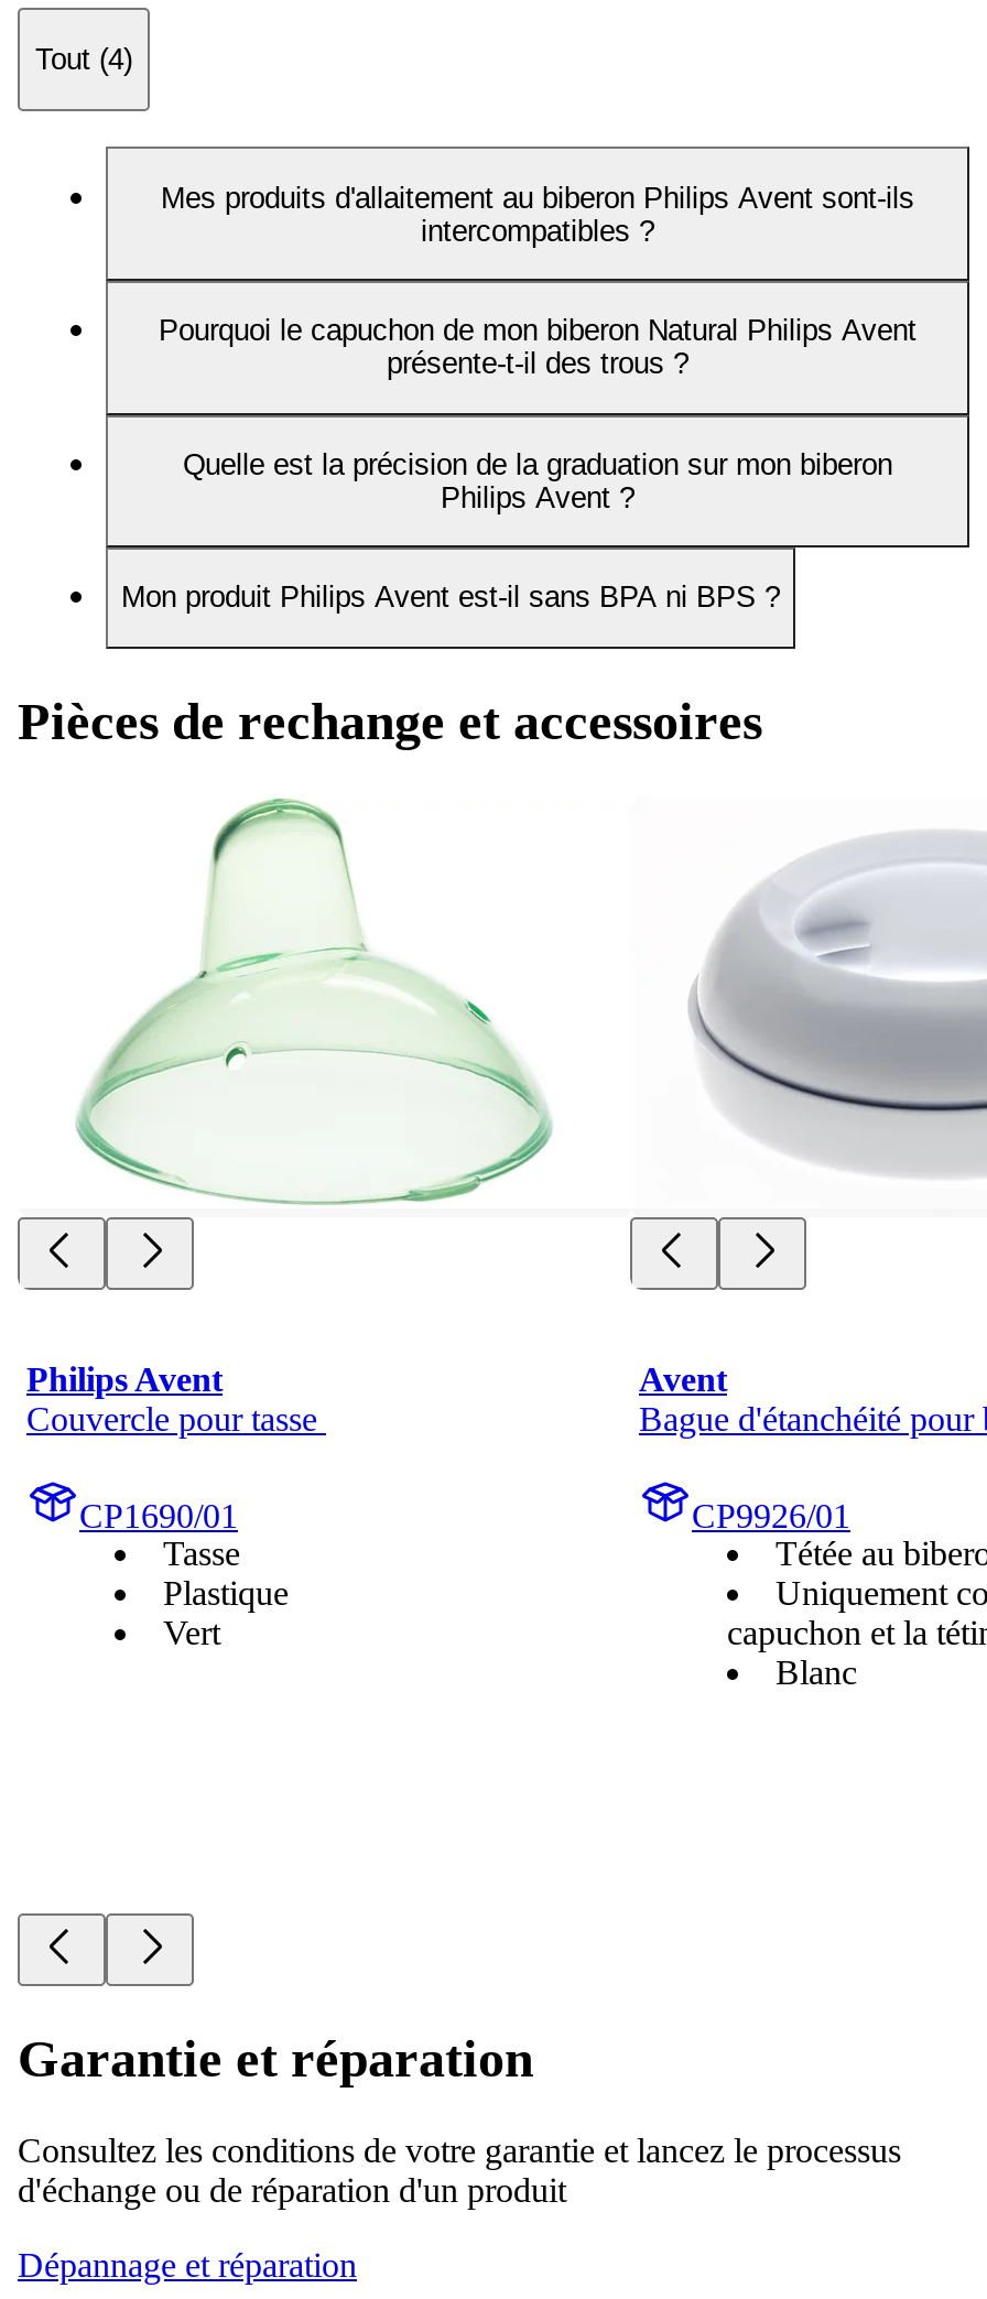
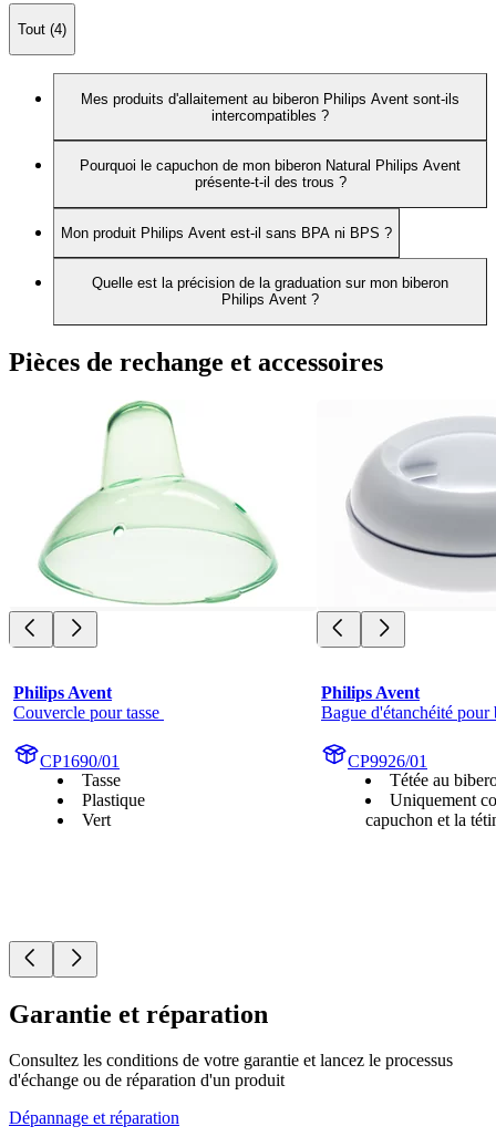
moved [183,448,892,514] -> [92,275,448,308]: Quelle est la précision de la graduation sur mon biberon | Philips Avent ?
moved [121,582,780,615] -> [61,225,392,241]: Mon produit Philips Avent est-il sans BPA ni BPS ?
[639,1360,727,1397] Avent -> [321,683,420,701] Philips Avent
[775,1653,857,1690] Blanc -> none

